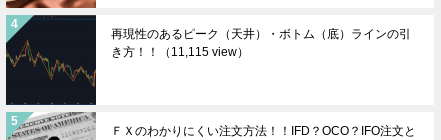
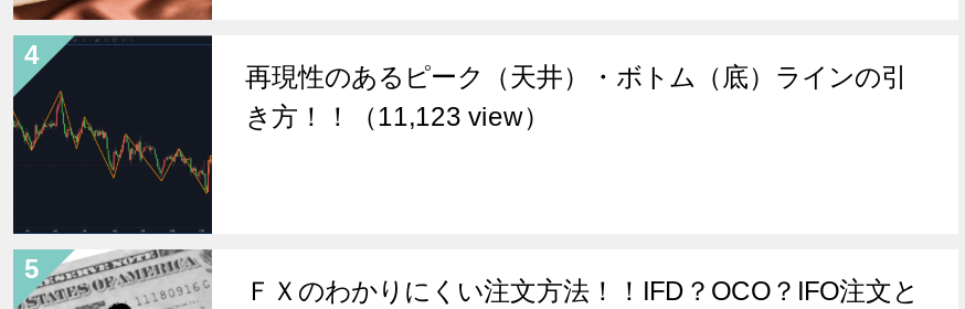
[111,45,249,59] き方！！（11,115 view） -> [245,100,550,131] き方！！（11,123 view）

